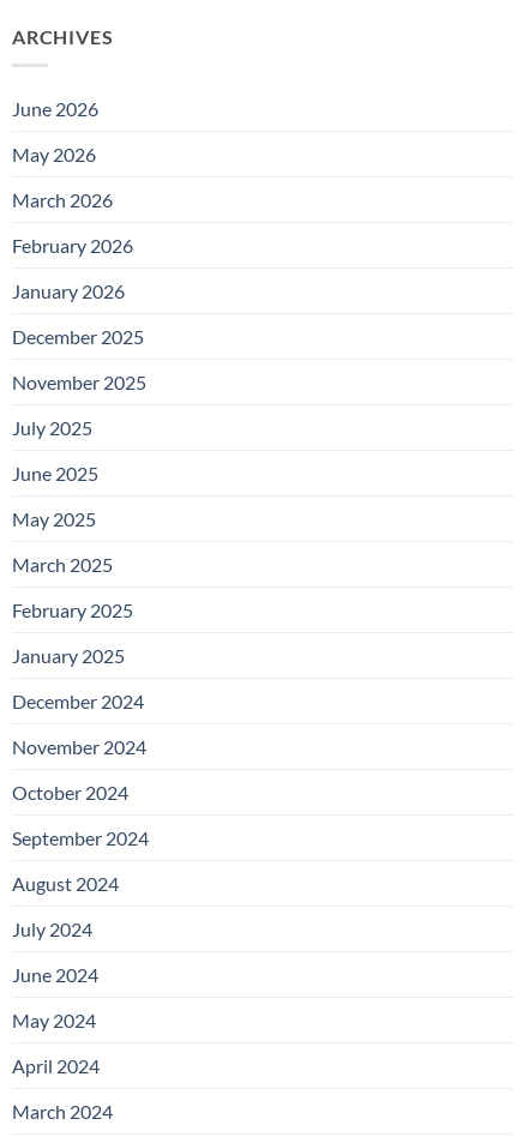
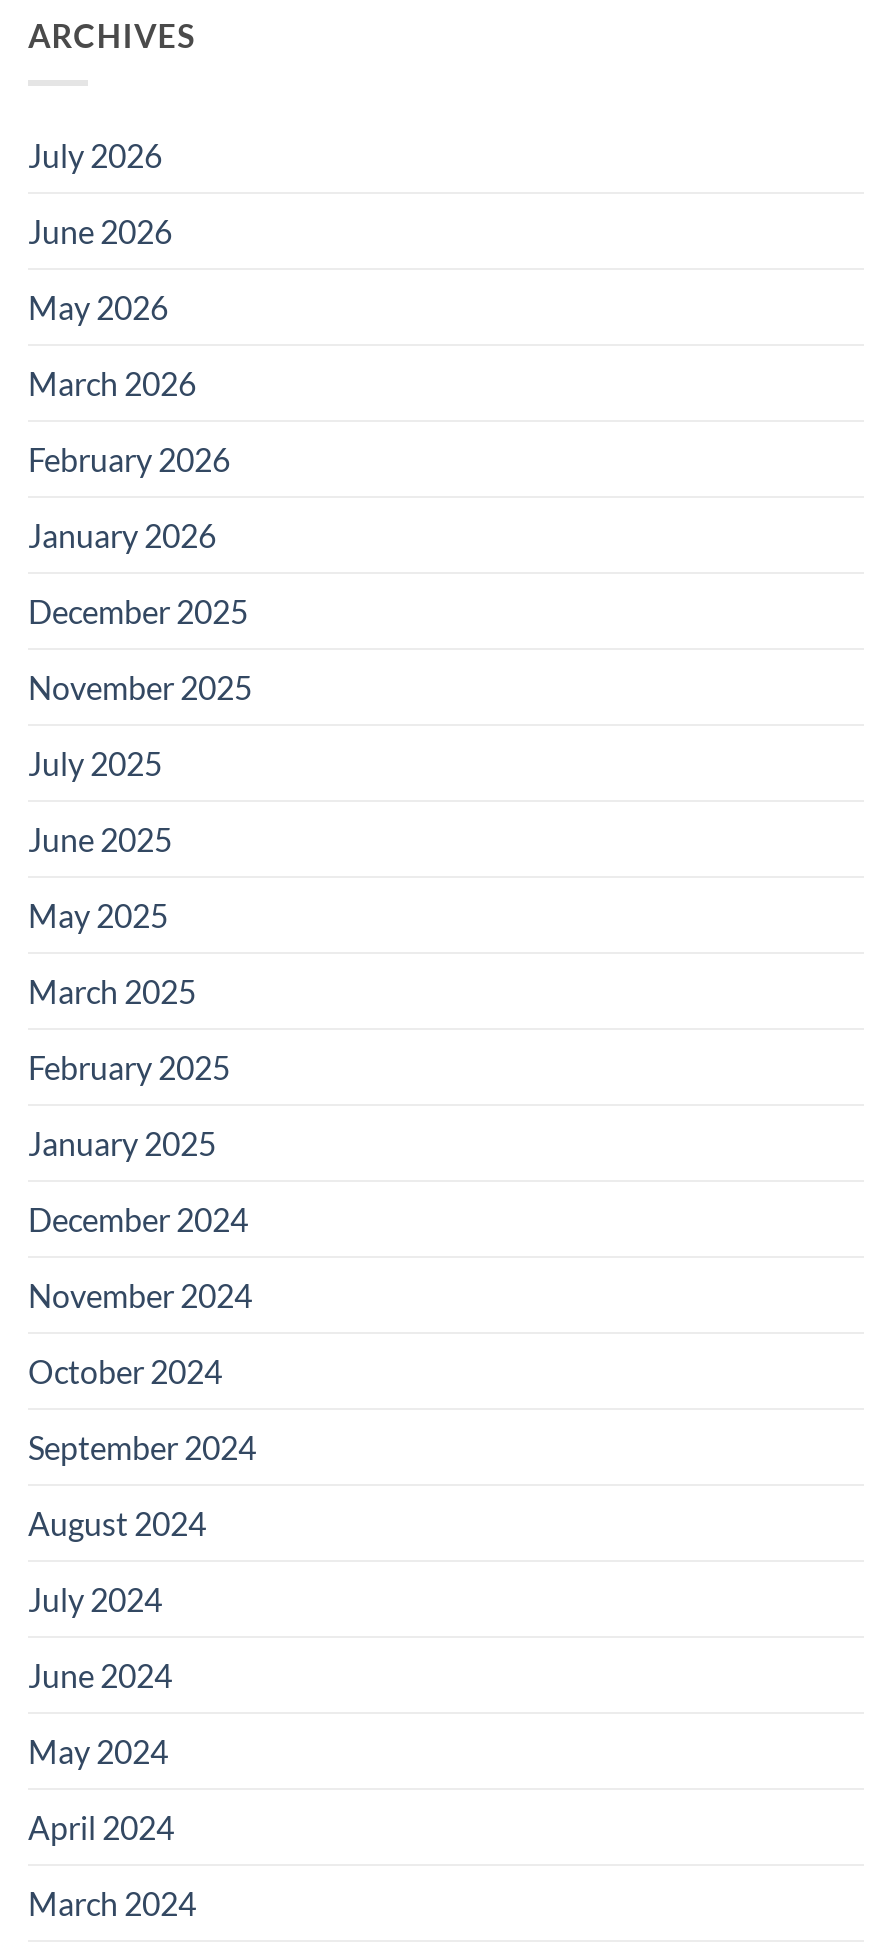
none -> [28,137,162,175] July 2026

